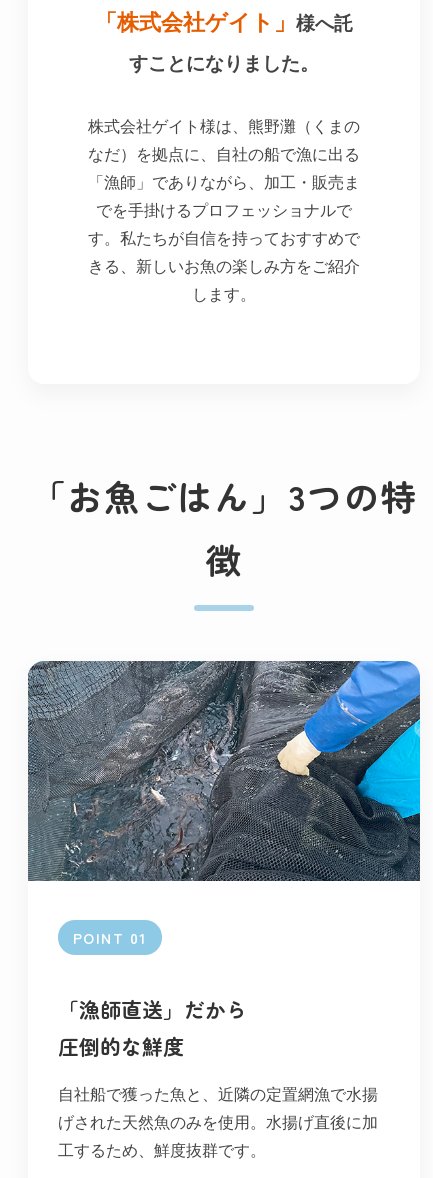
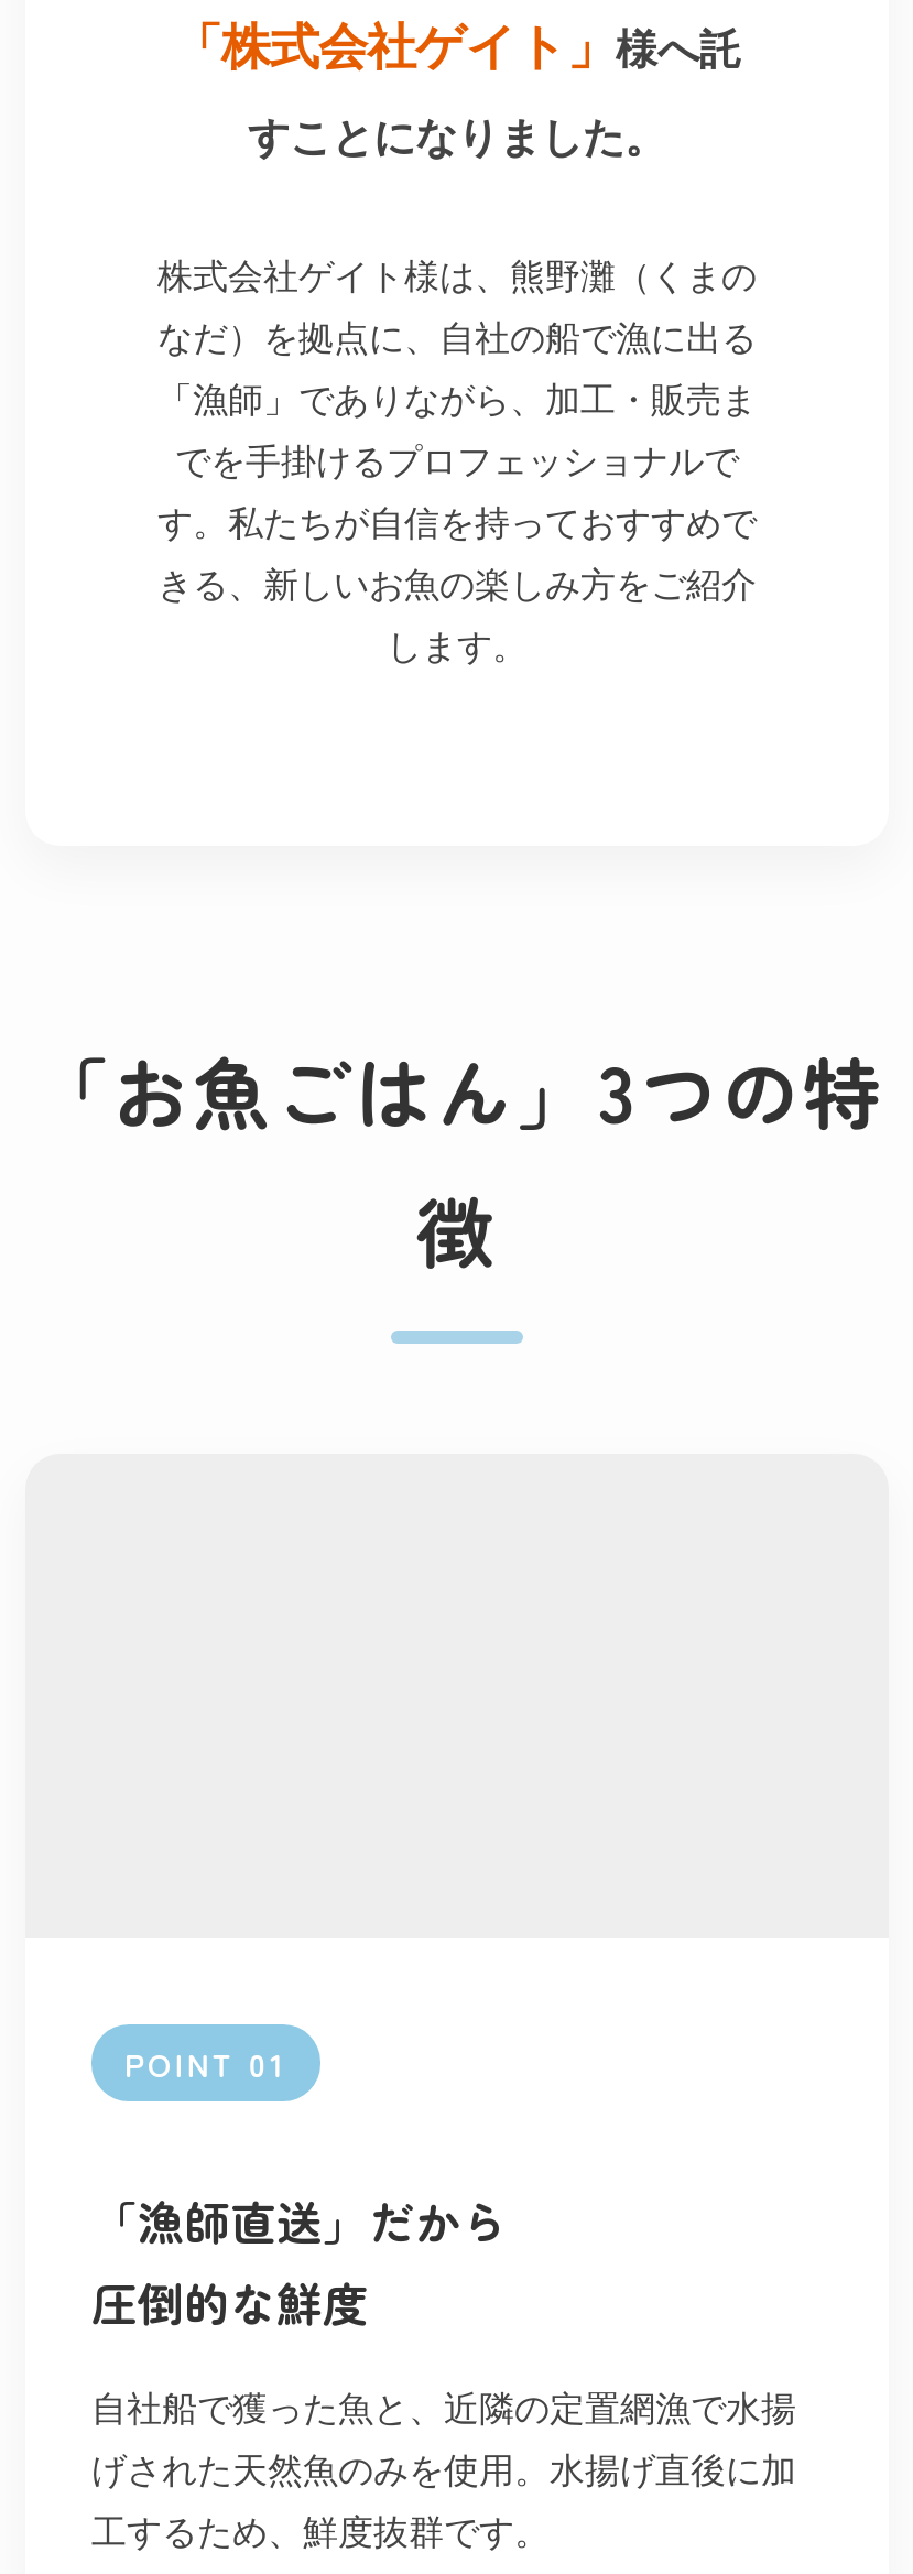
[27,660,421,882] [image] -> none

